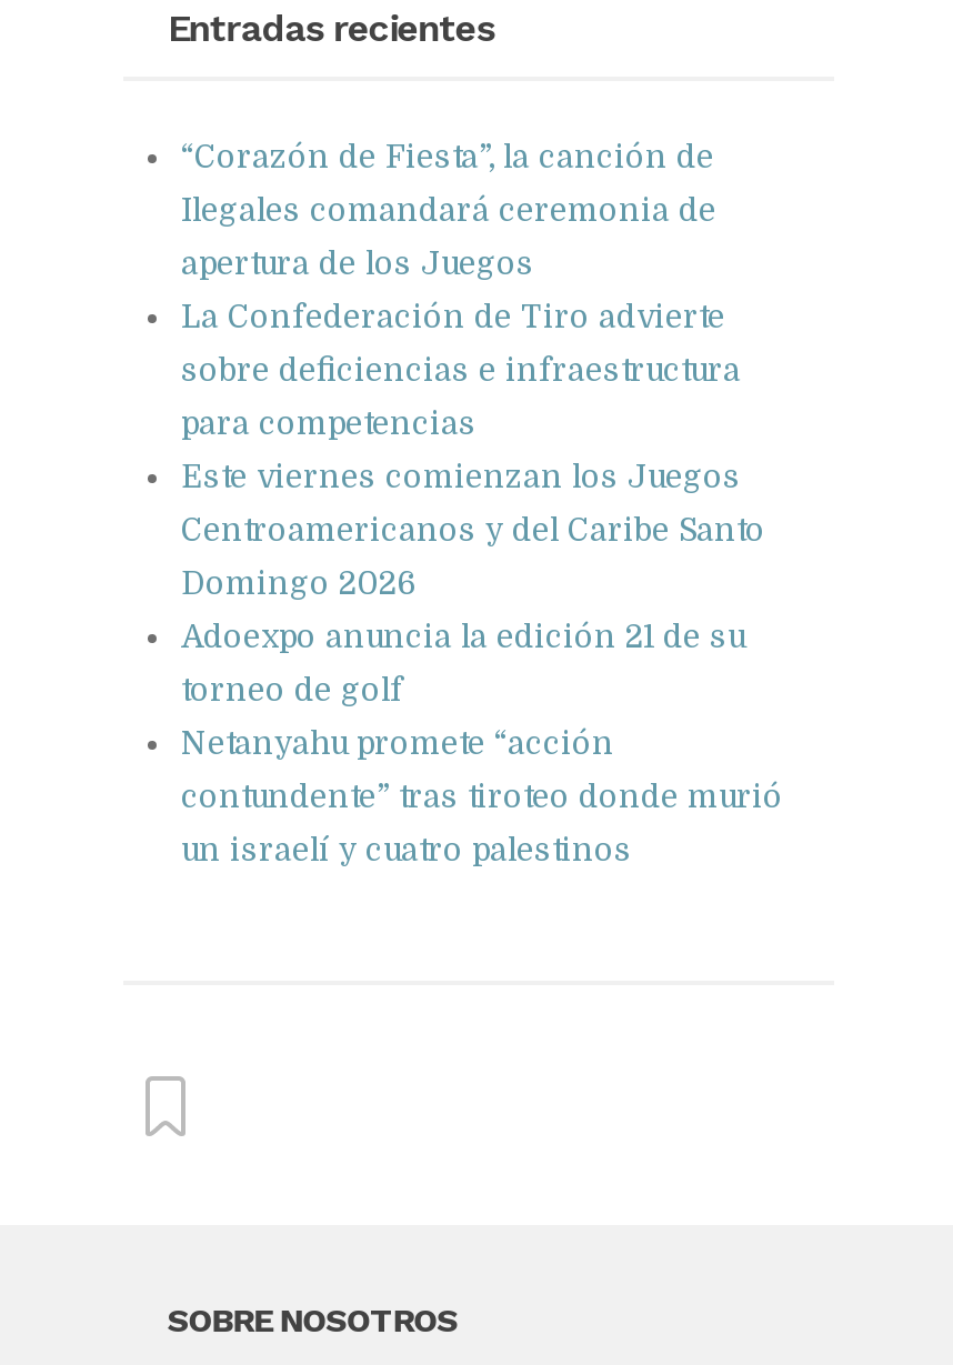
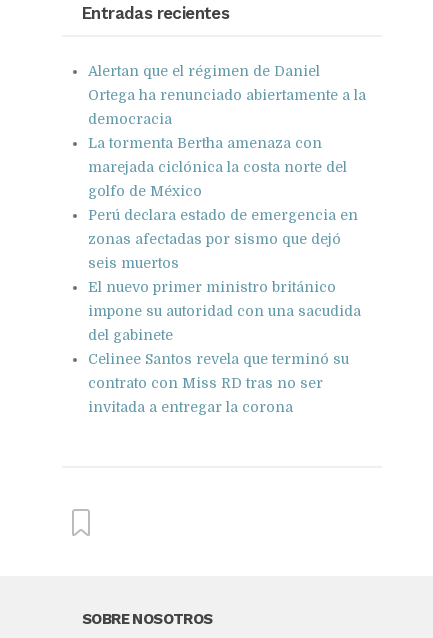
[181,139,783,867] “Corazón de Fiesta”, la canción de | Ilegales comandará ceremonia de | apertura de los Juegos | La Confederación de Tiro advierte | sobre deficiencias e infraestructura | para competencias | Este viernes comienzan los Juegos | Centroamericanos y del Caribe Santo | Domingo 2026 | Adoexpo anuncia la edición 21 de su | torneo de golf | Netanyahu promete “acción | contundente” tras tiroteo donde murió | un israelí y cuatro palestinos -> [88,62,366,414] Alertan que el régimen de Daniel | Ortega ha renunciado abiertamente a la | democracia | La tormenta Bertha amenaza con | marejada ciclónica la costa norte del | golfo de México | Perú declara estado de emergencia en | zonas afectadas por sismo que dejó | seis muertos | El nuevo primer ministro británico | impone su autoridad con una sacudida | del gabinete | Celinee Santos revela que terminó su | contrato con Miss RD tras no ser | invitada a entregar la corona

